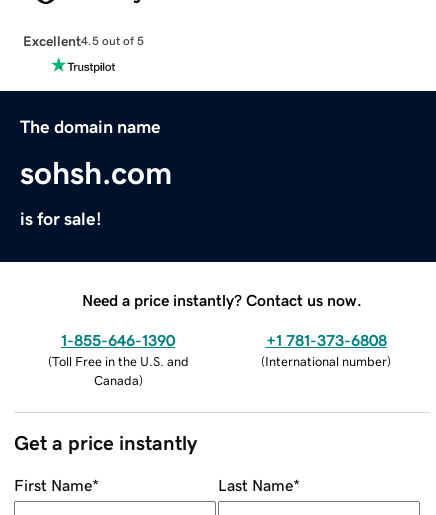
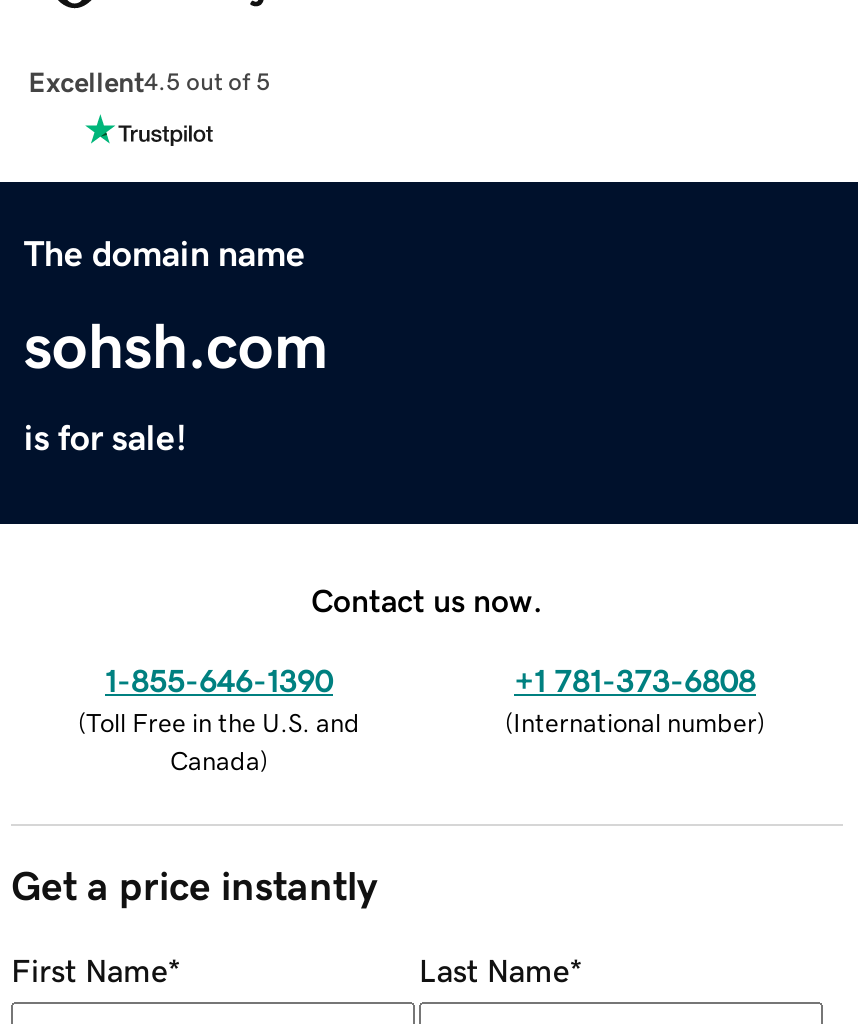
[82,292,362,308] Need a price instantly? Contact us now. -> [311,583,543,615] Contact us now.

